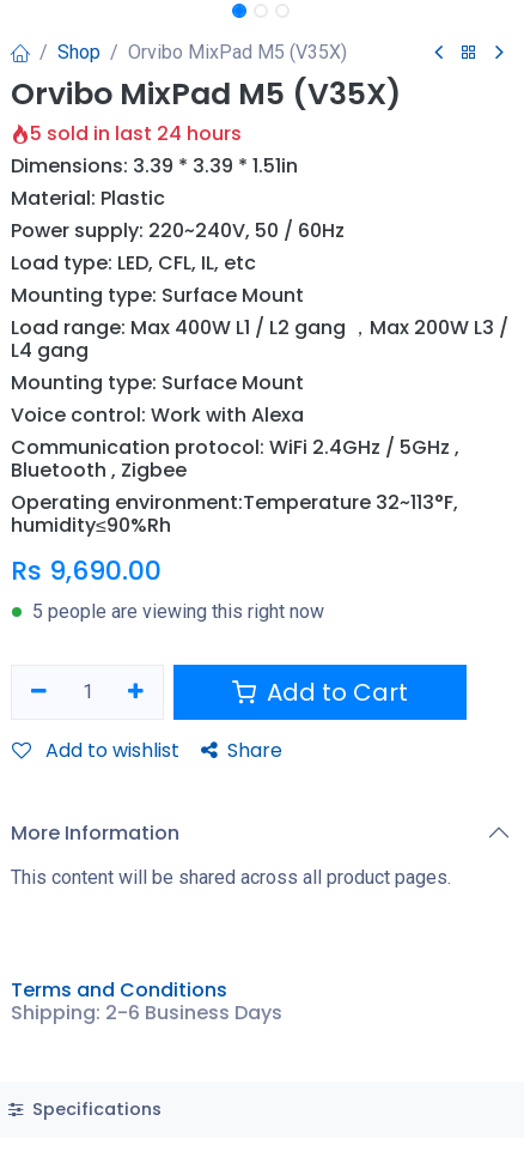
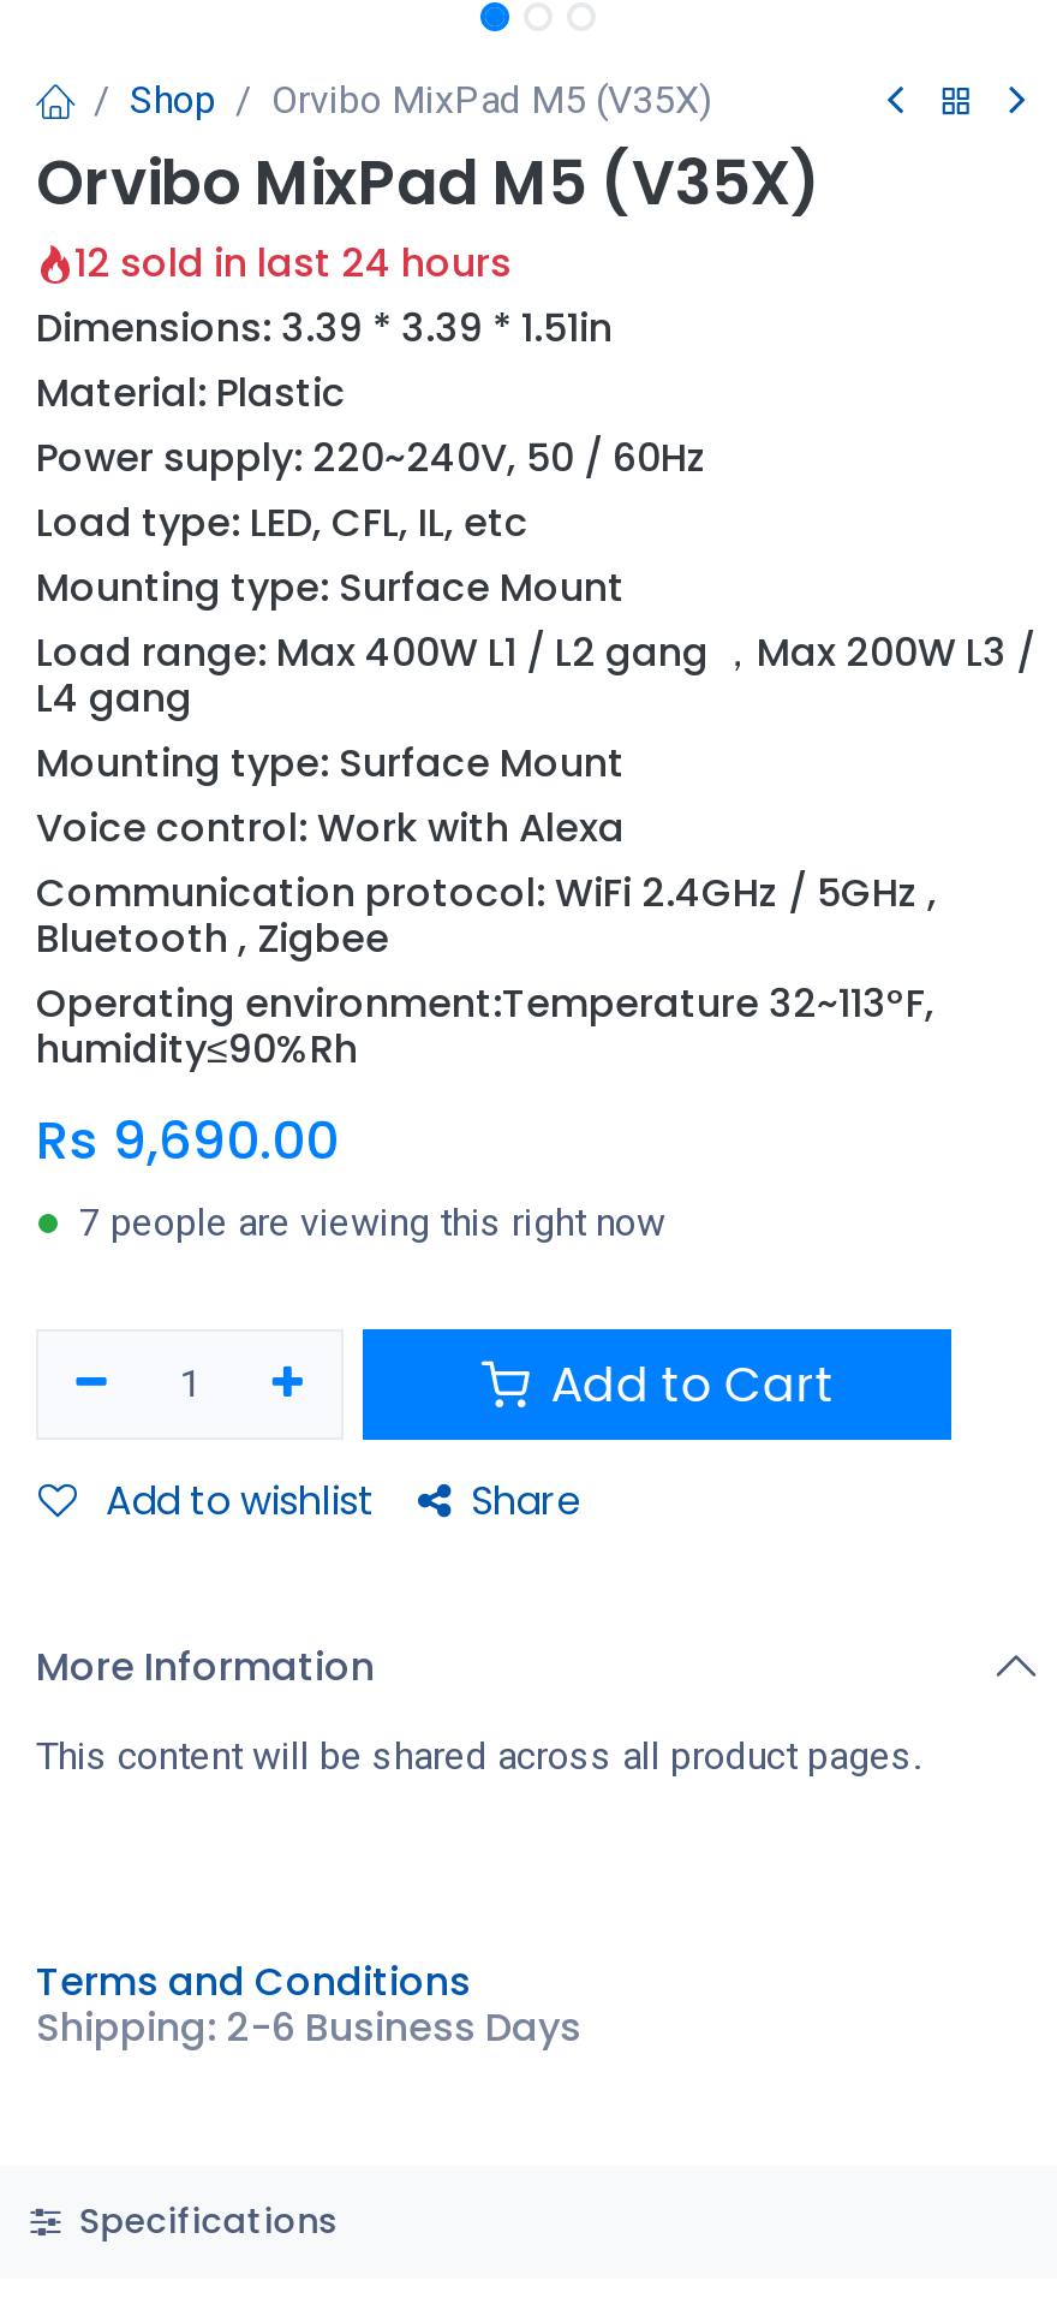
[30,120,242,148] 5 sold in last 24 hours -> [74,236,512,292] 12 sold in last 24 hours
[32,600,324,623] 5 people are viewing this right now -> [79,1200,665,1246] 7 people are viewing this right now

